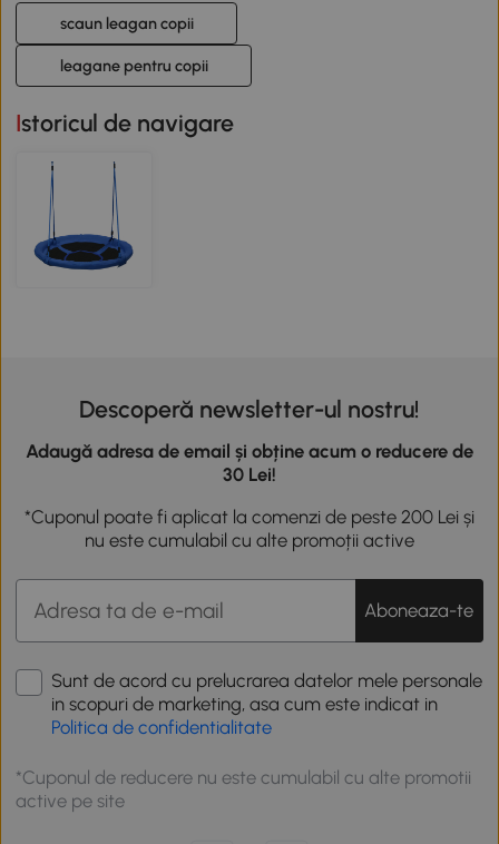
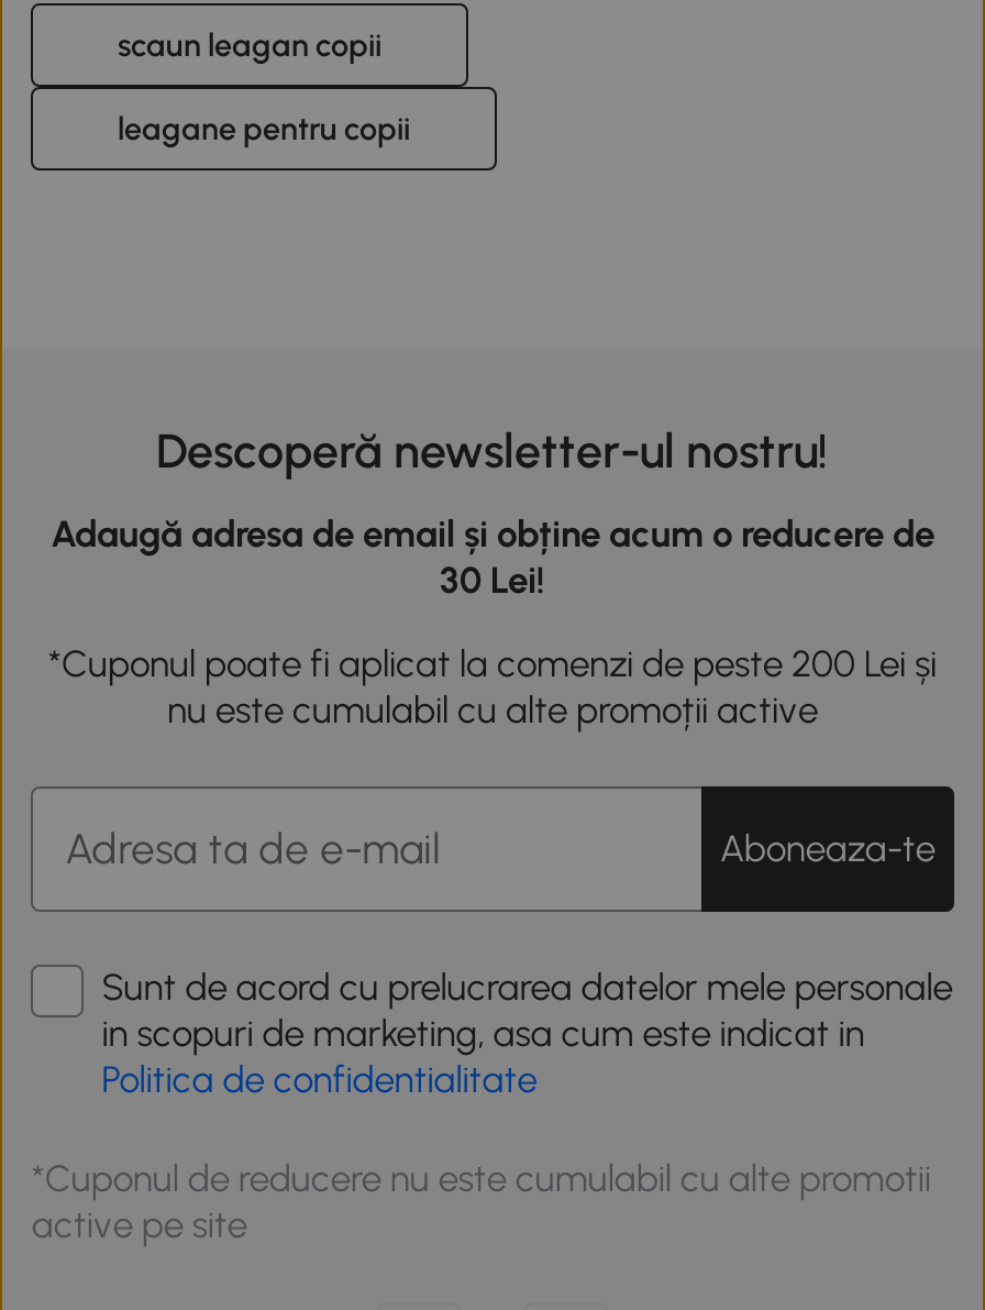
[21,109,234,137] Istoricul de navigare -> none
[33,160,134,271] [image] -> none

